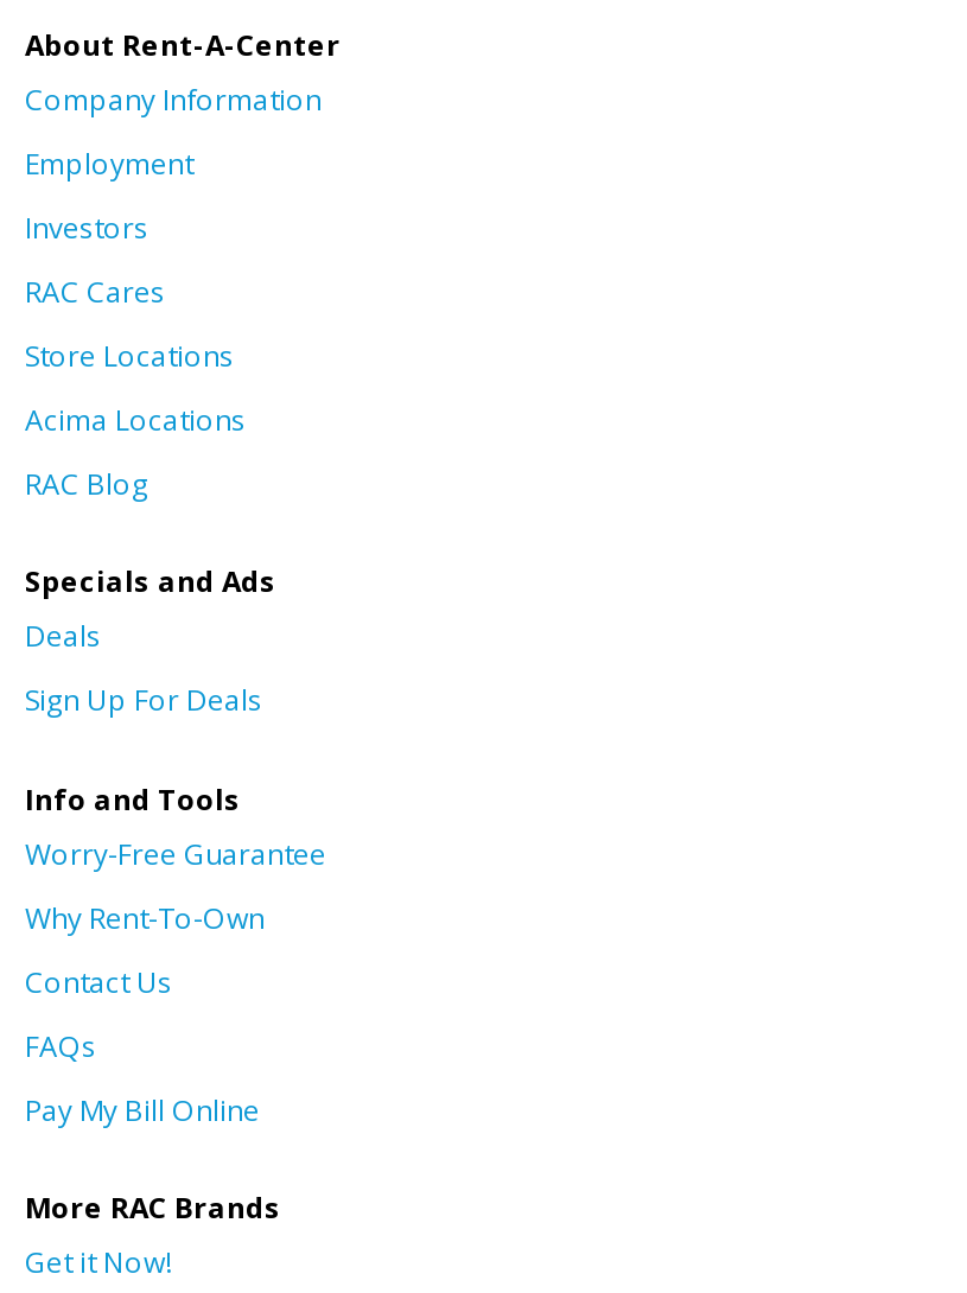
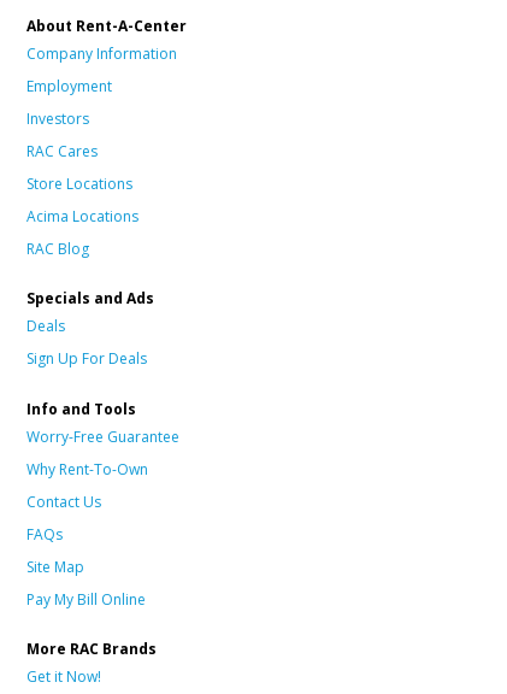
none -> [26,556,84,577] Site Map

